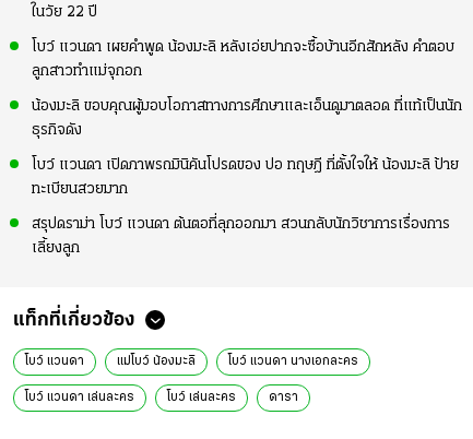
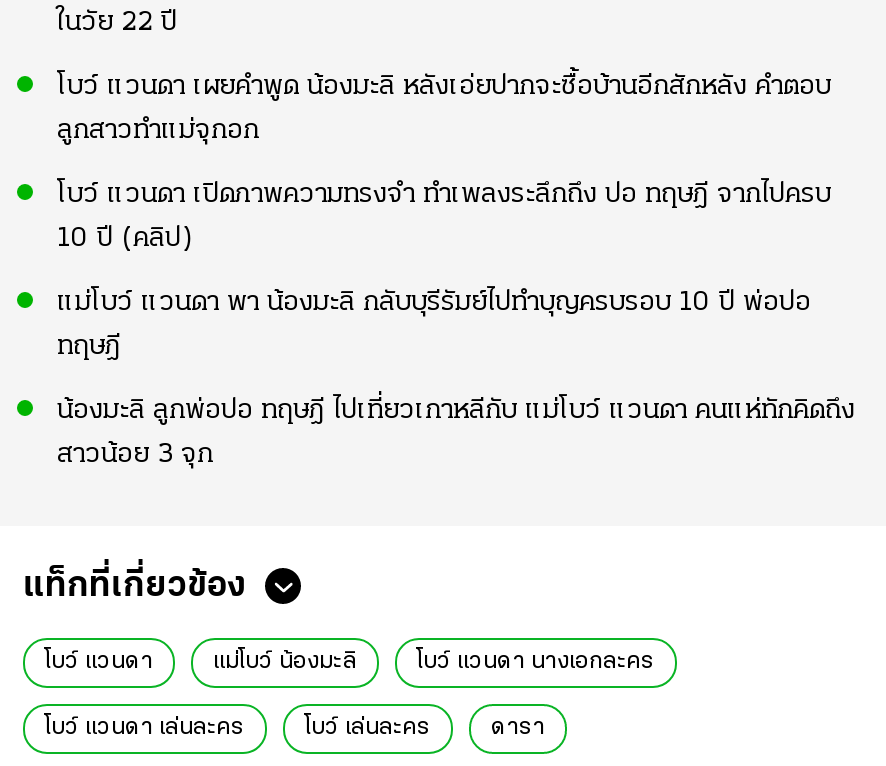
[32,98,462,114] น้องมะลิ ขอบคุณผู้มอบโอกาสทางการศึกษาและเอ็นดูมาตลอด ที่แท้เป็นนัก -> [57,180,831,210] โบว์ แวนดา เปิดภาพความทรงจำ ทำเพลงระลึกถึง ปอ ทฤษฎี จากไปครบ
[32,122,82,138] ธุรกิจดัง -> [57,224,193,254] 10 ปี (คลิป)
[32,157,459,173] โบว์ แวนดา เปิดภาพรถมินิคันโปรดของ ปอ ทฤษฎี ที่ตั้งใจให้ น้องมะลิ ป้าย -> [57,288,811,318] แม่โบว์ แวนดา พา น้องมะลิ กลับบุรีรัมย์ไปทำบุญครบรอบ 10 ปี พ่อปอ
[32,181,128,197] ทะเบียนสวยมาก -> [57,332,121,362] ทฤษฎี
[32,216,450,232] สรุปดราม่า โบว์ แวนดา ต้นตอที่ลุกออกมา สวนกลับนักวิชาการเรื่องการ -> [57,396,855,426] น้องมะลิ ลูกพ่อปอ ทฤษฎี ไปเที่ยวเกาหลีกับ แม่โบว์ แวนดา คนแห่ทักคิดถึง
[32,240,80,256] เลี้ยงลูก -> [57,440,213,470] สาวน้อย 3 จุก

